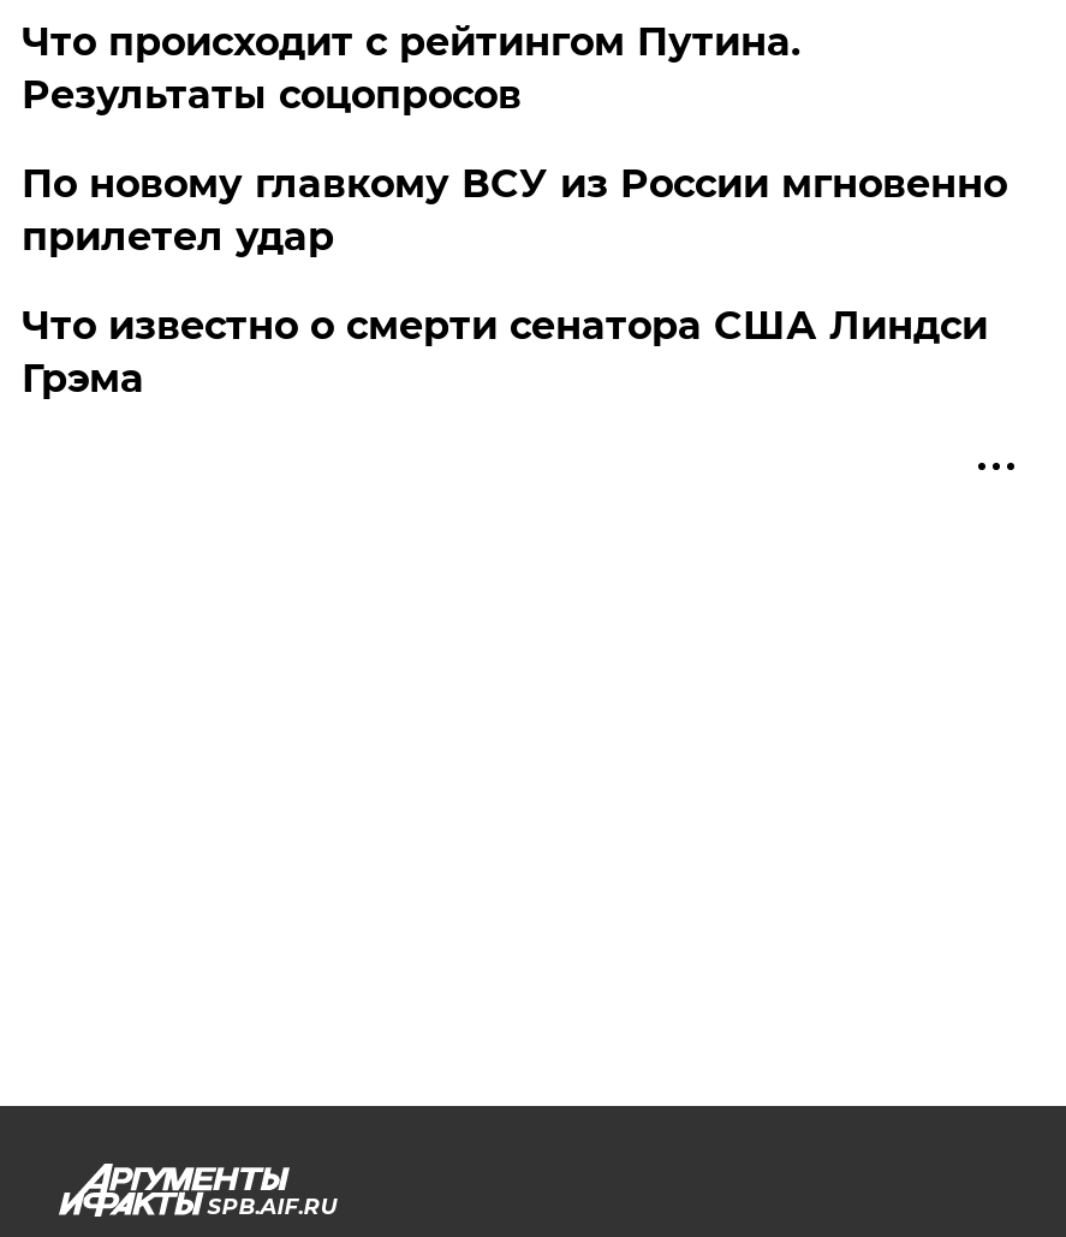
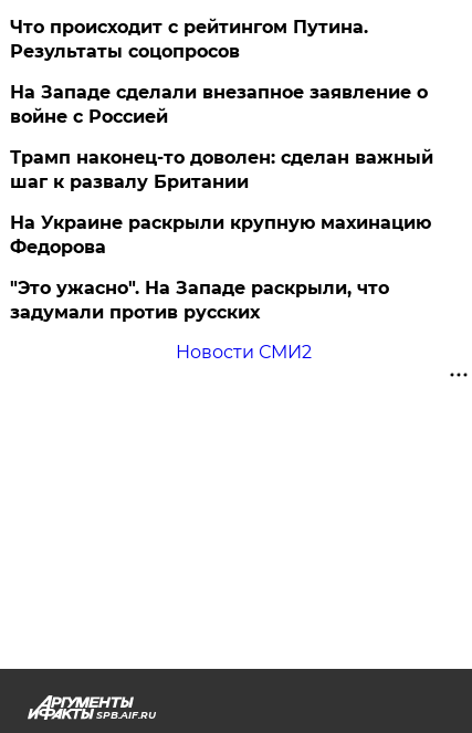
[21,160,1007,401] По новому главкому ВСУ из России мгновенно | прилетел удар | Что известно о смерти сенатора США Линдси | Грэма -> [10,81,434,362] На Западе сделали внезапное заявление о | войне с Россией | Трамп наконец-то доволен: сделан важный | шаг к развалу Британии | На Украине раскрыли крупную махинацию | Федорова | "Это ужасно". На Западе раскрыли, что | задумали против русских | Новости СМИ2

